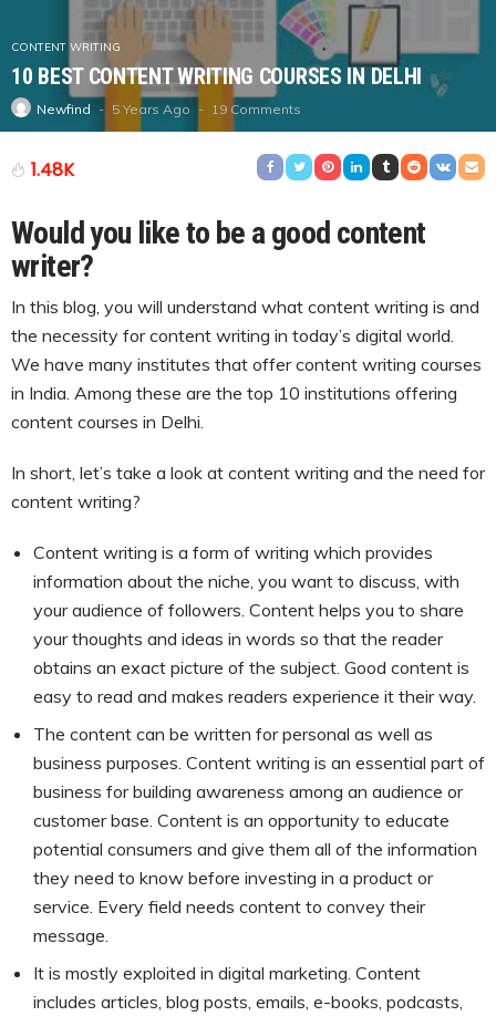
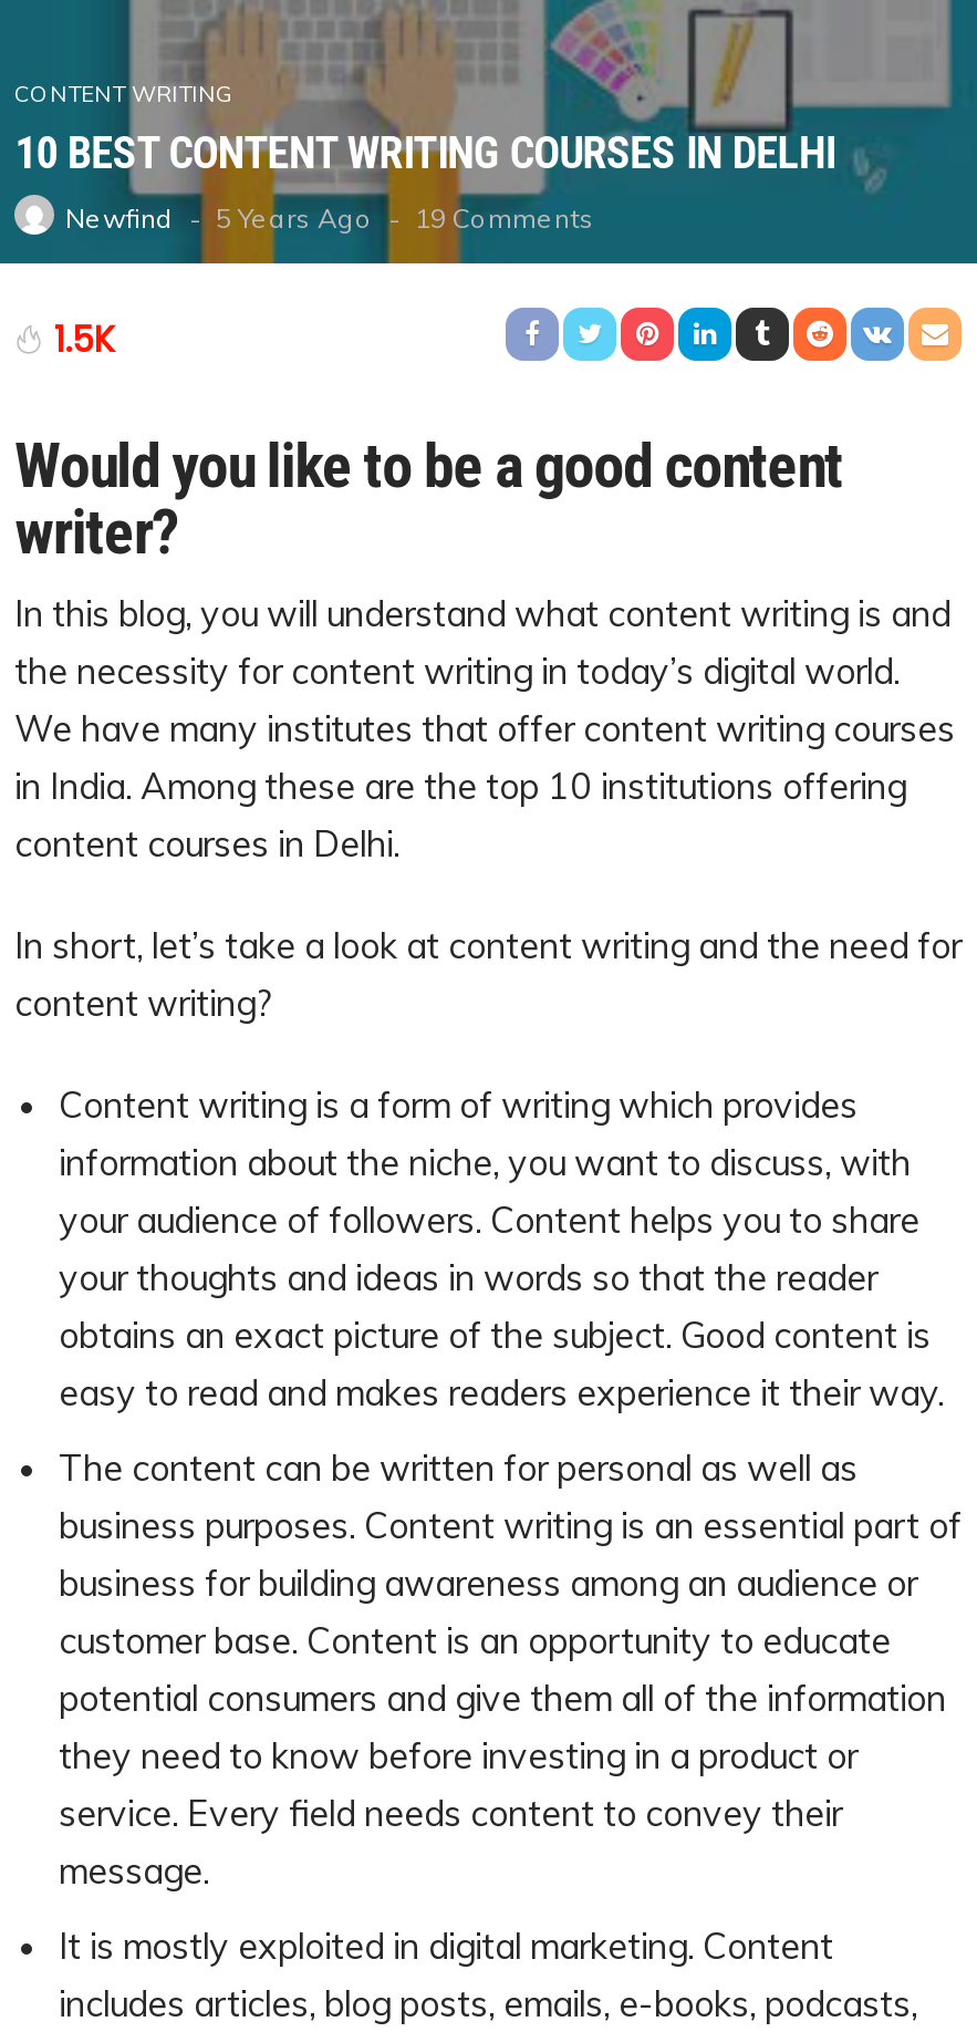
[31,157,74,183] 1.48K -> [54,314,116,365] 1.5K

